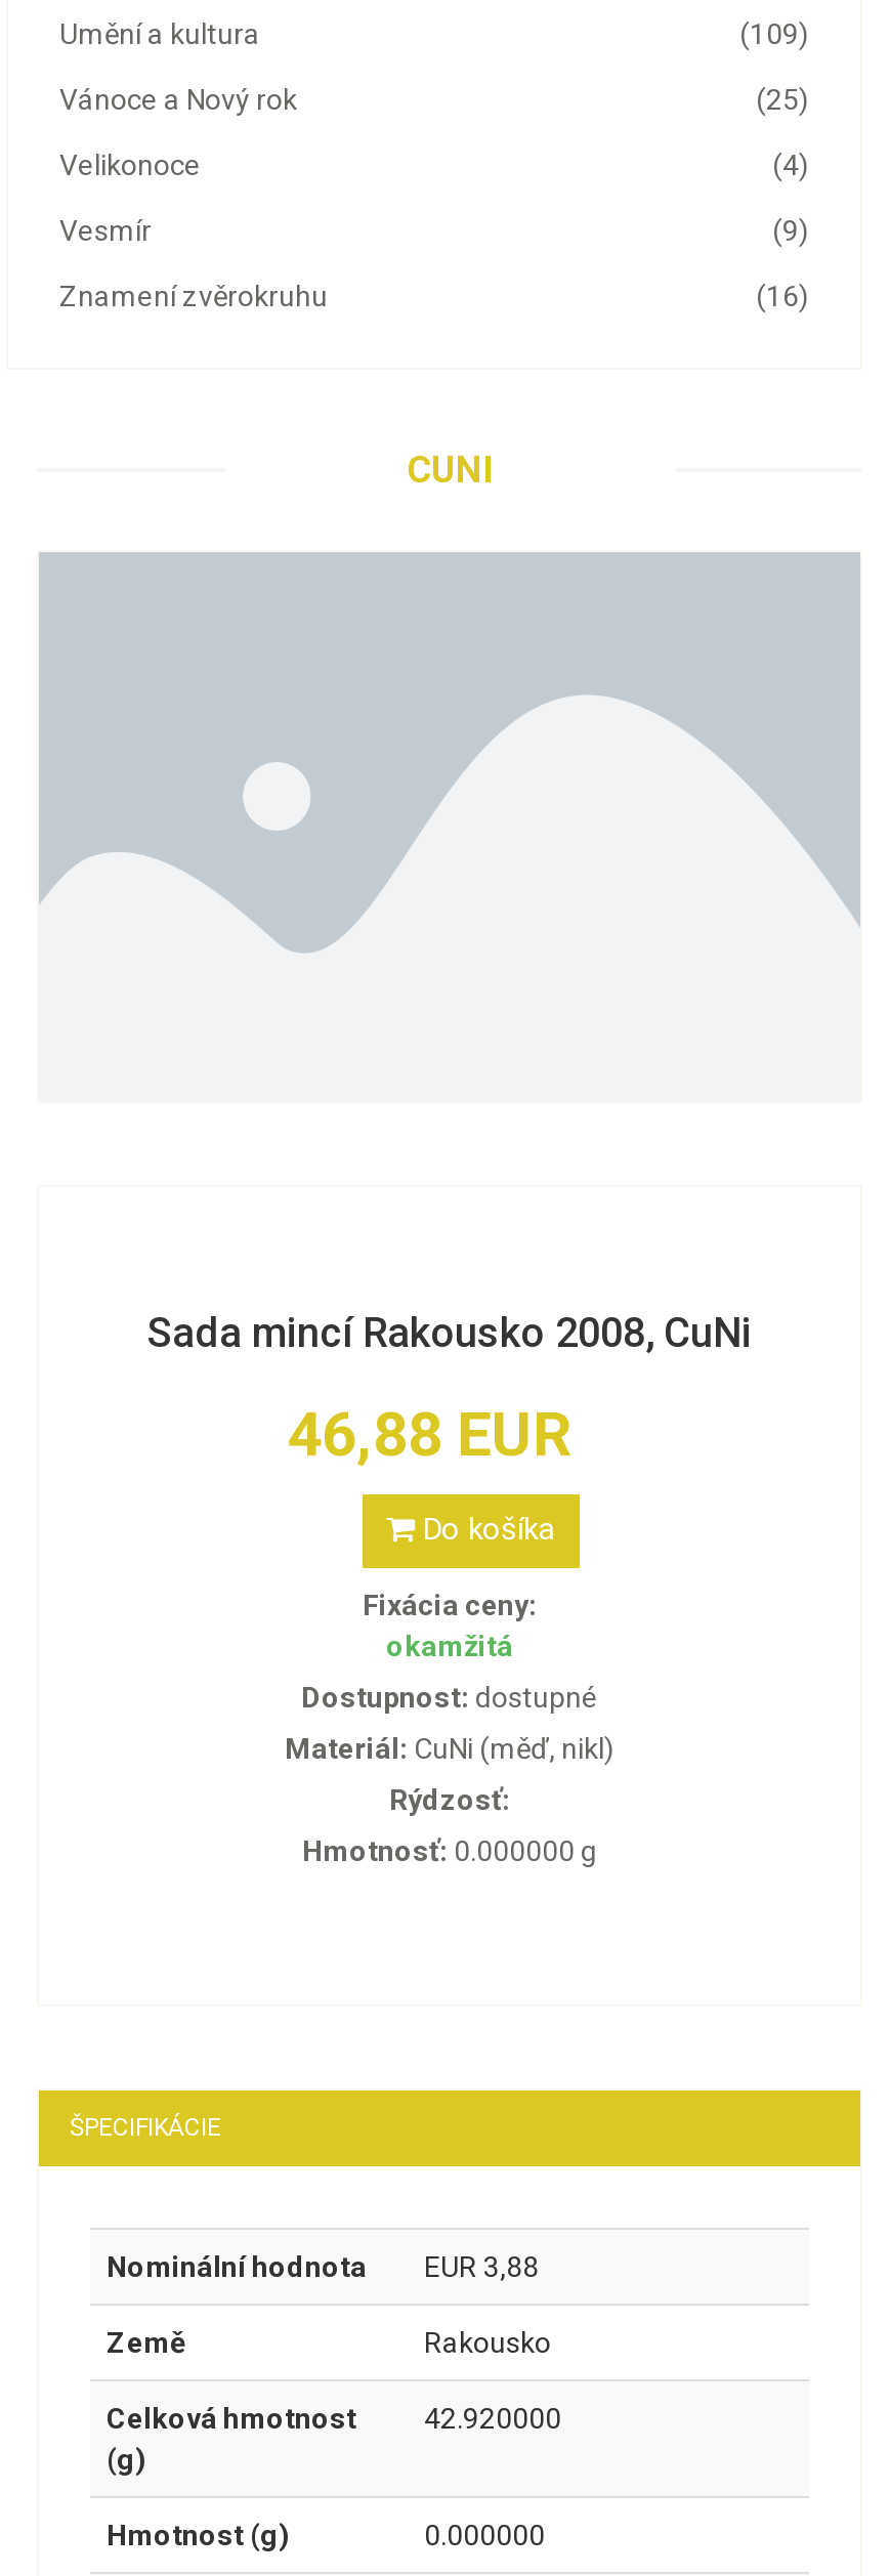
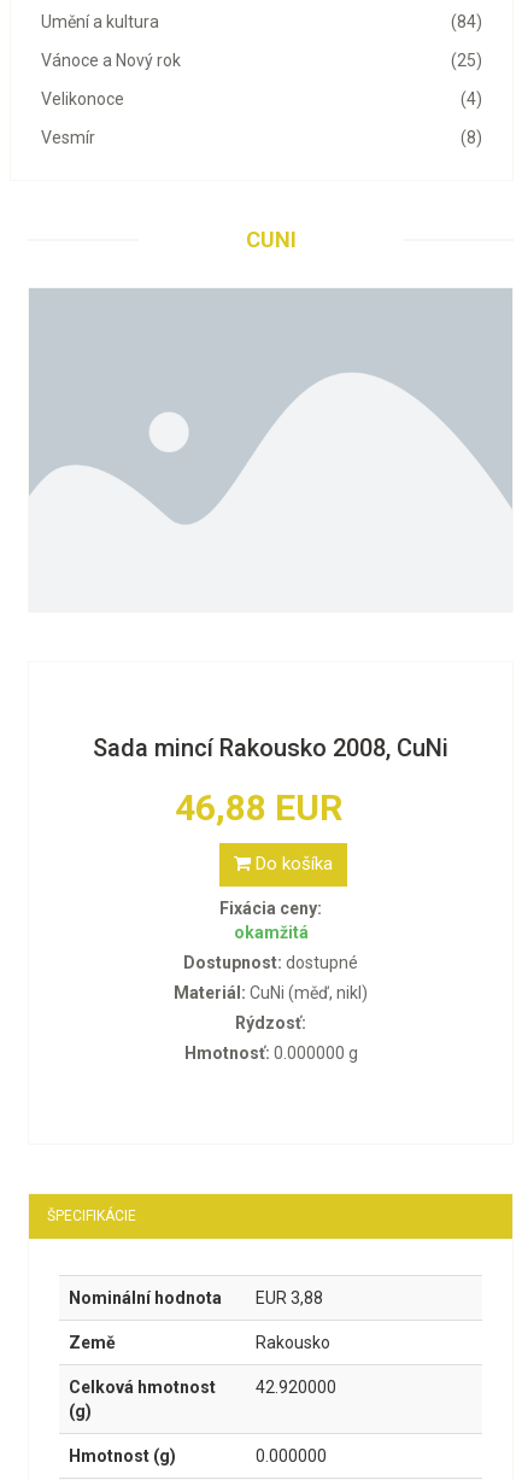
[739,18,809,51] (109) -> [451,12,482,32] (84)
[772,215,809,247] (9) -> [461,128,482,148] (8)
[59,280,809,313] (16) | Znamení zvěrokruhu -> none

